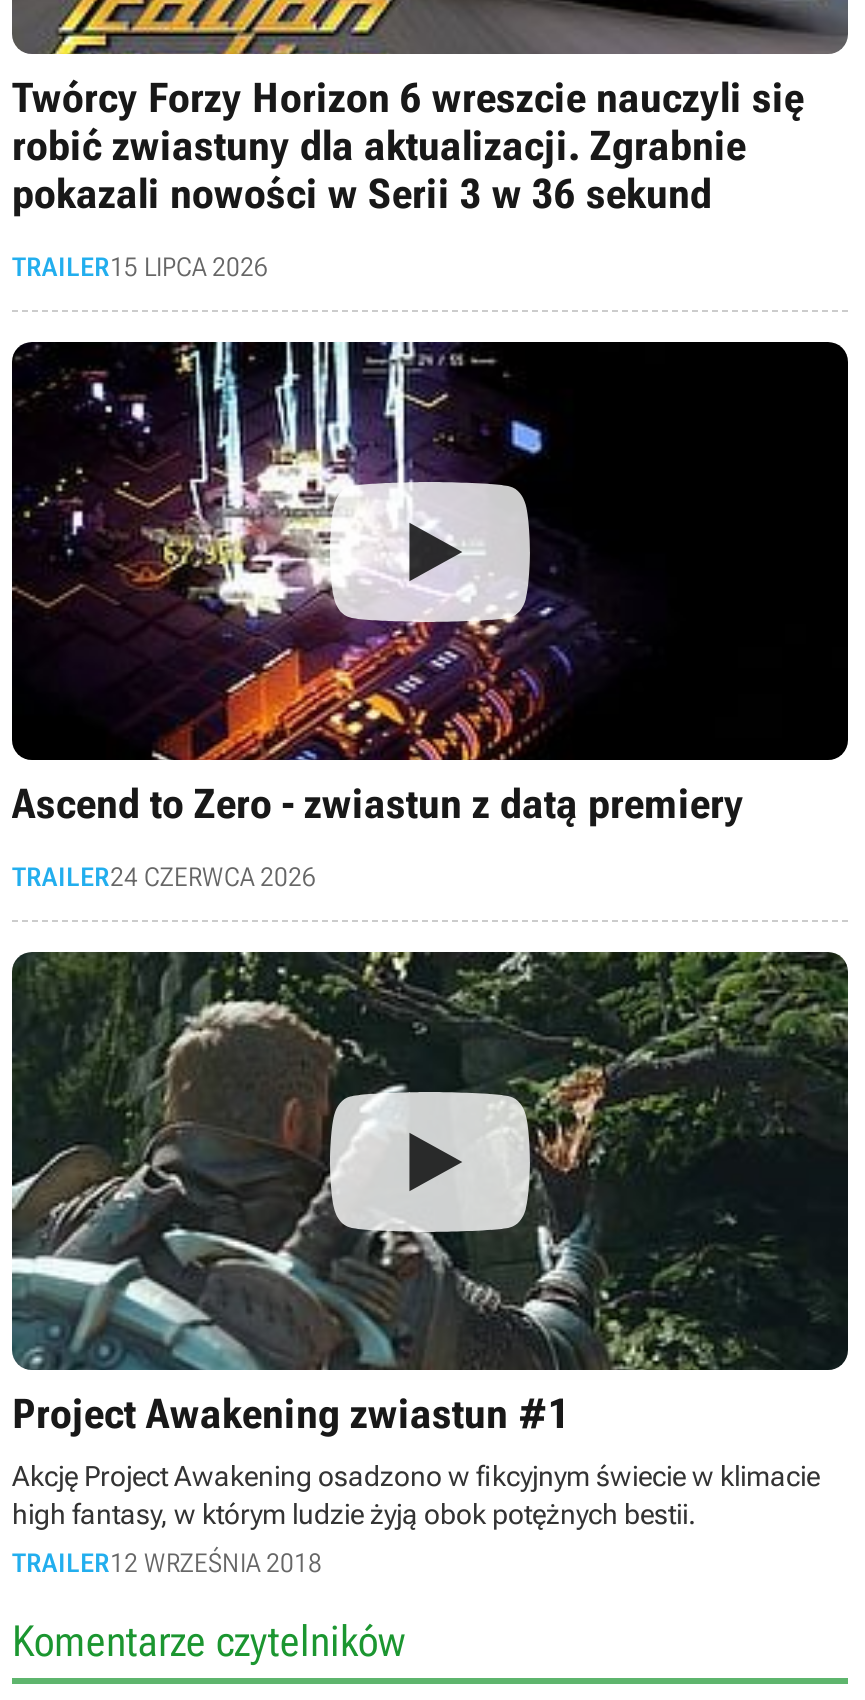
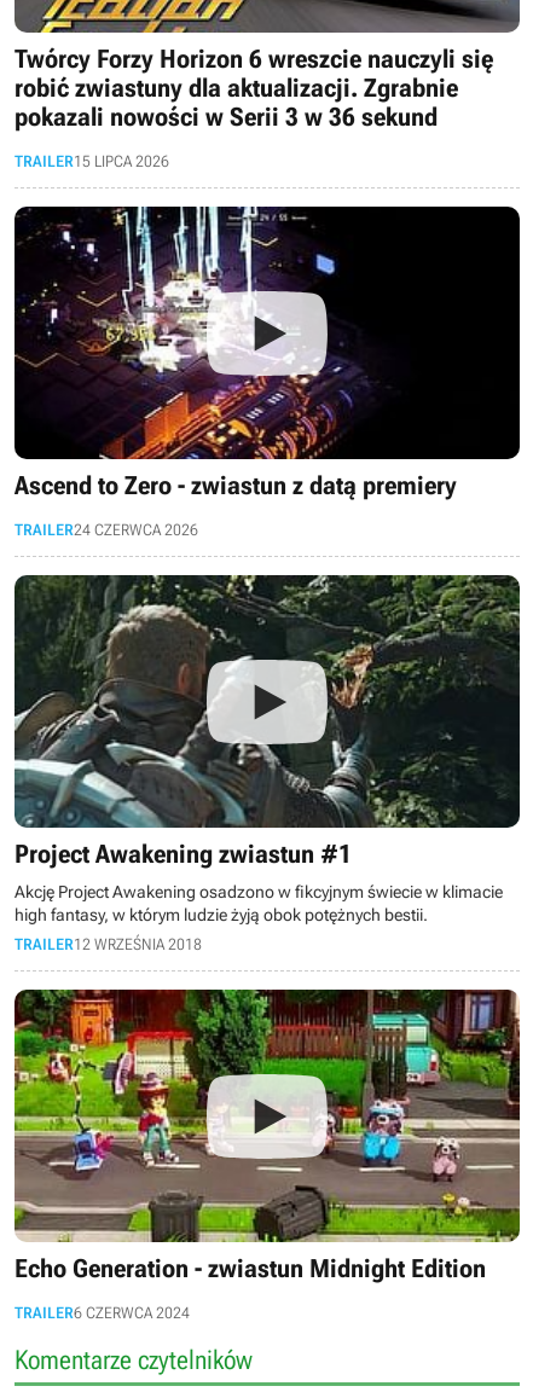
none -> [13,988,521,1322] [image] | Echo Generation - zwiastun Midnight Edition | TRAILER6 CZERWCA 2024

